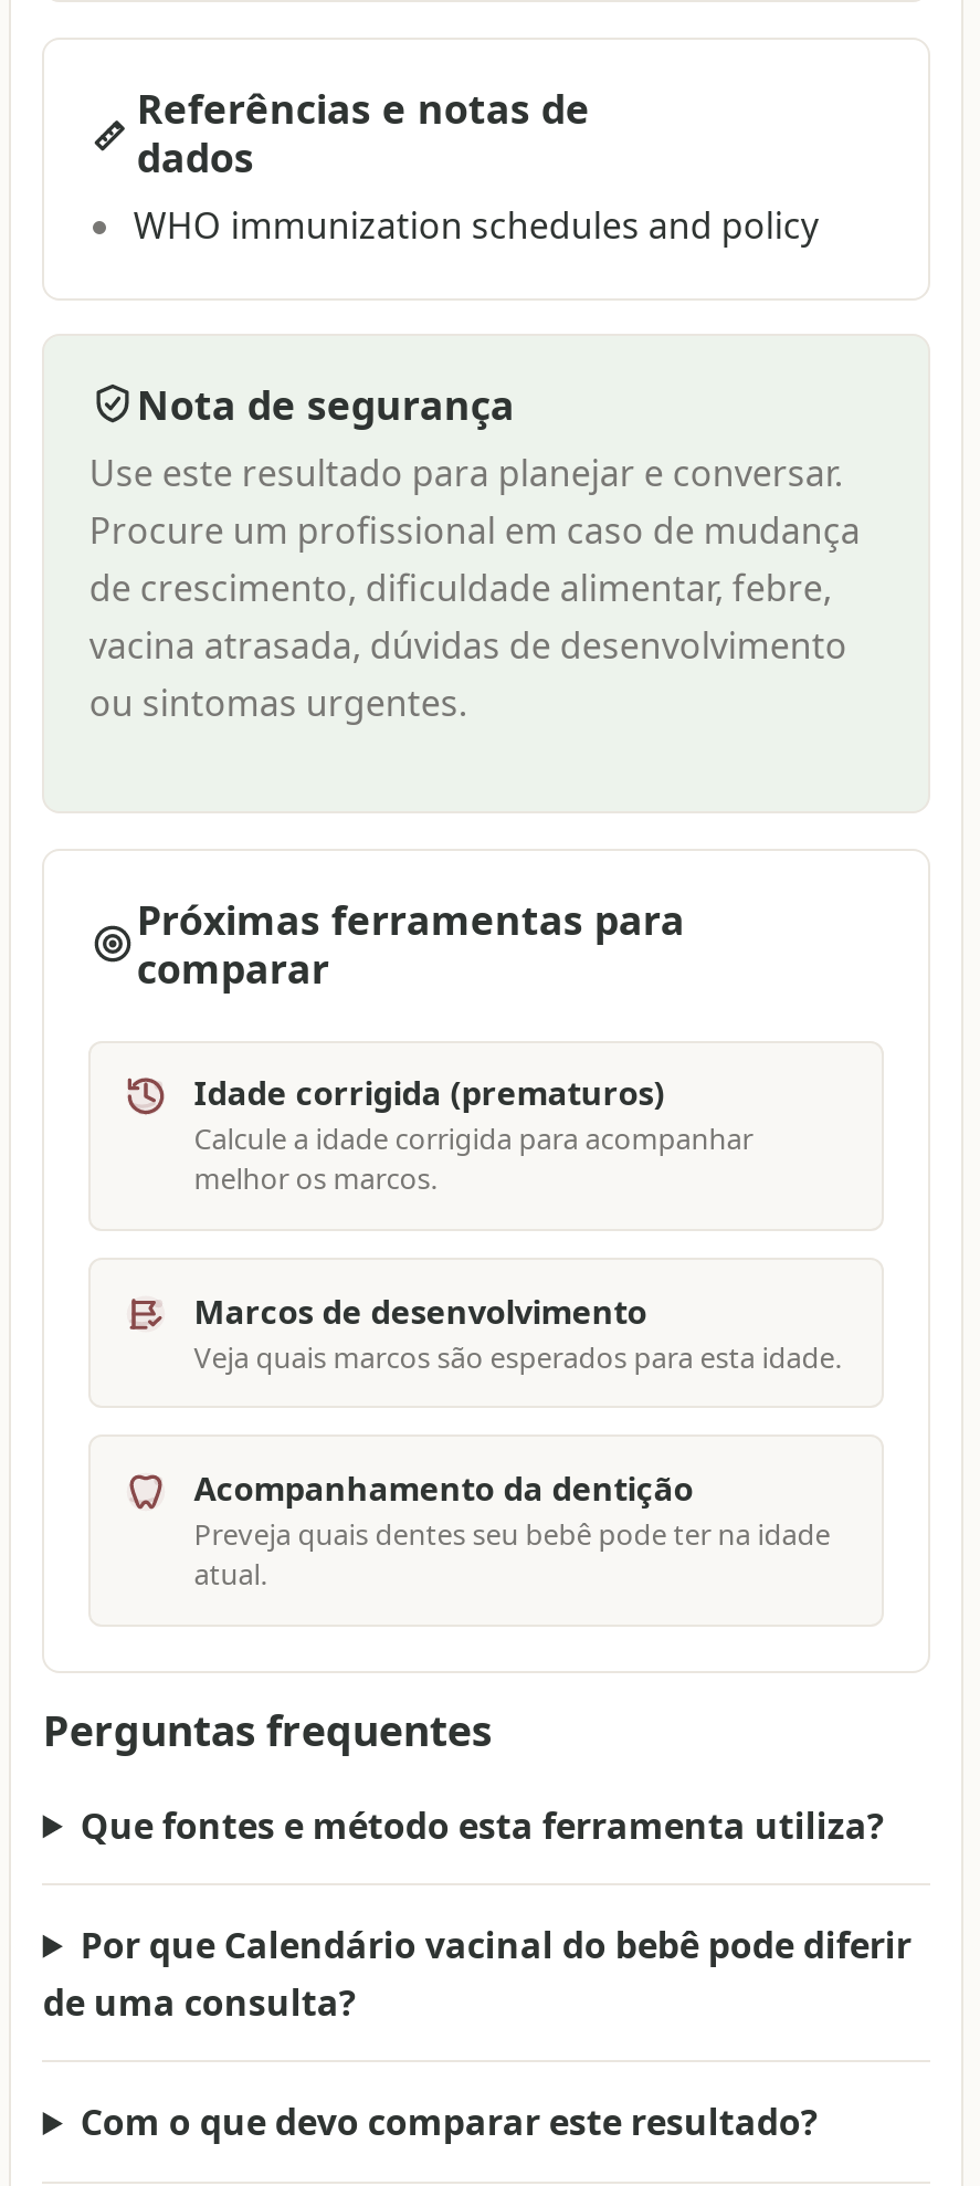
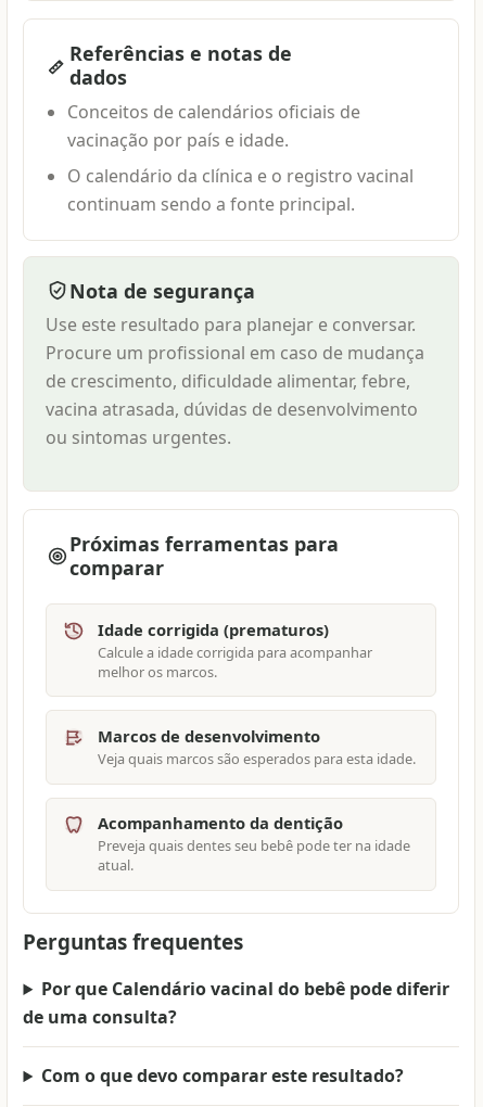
[133,202,818,251] WHO immunization schedules and policy -> [68,99,414,216] Conceitos de calendários oficiais de | vacinação por país e idade. | O calendário da clínica e o registro vacinal | continuam sendo a fonte principal.
moved [43,378,860,1759] -> [23,278,425,956]: Nota de segurança | Use este resultado para planejar e conversar. | Procure um profissional em caso de mudança | ... | atual. | Perguntas frequentes
[80,1801,885,1850] Que fontes e método esta ferramenta utiliza? -> none

